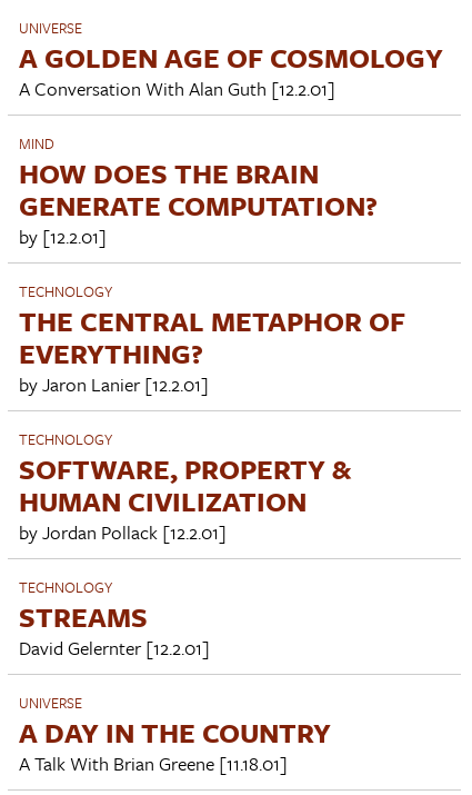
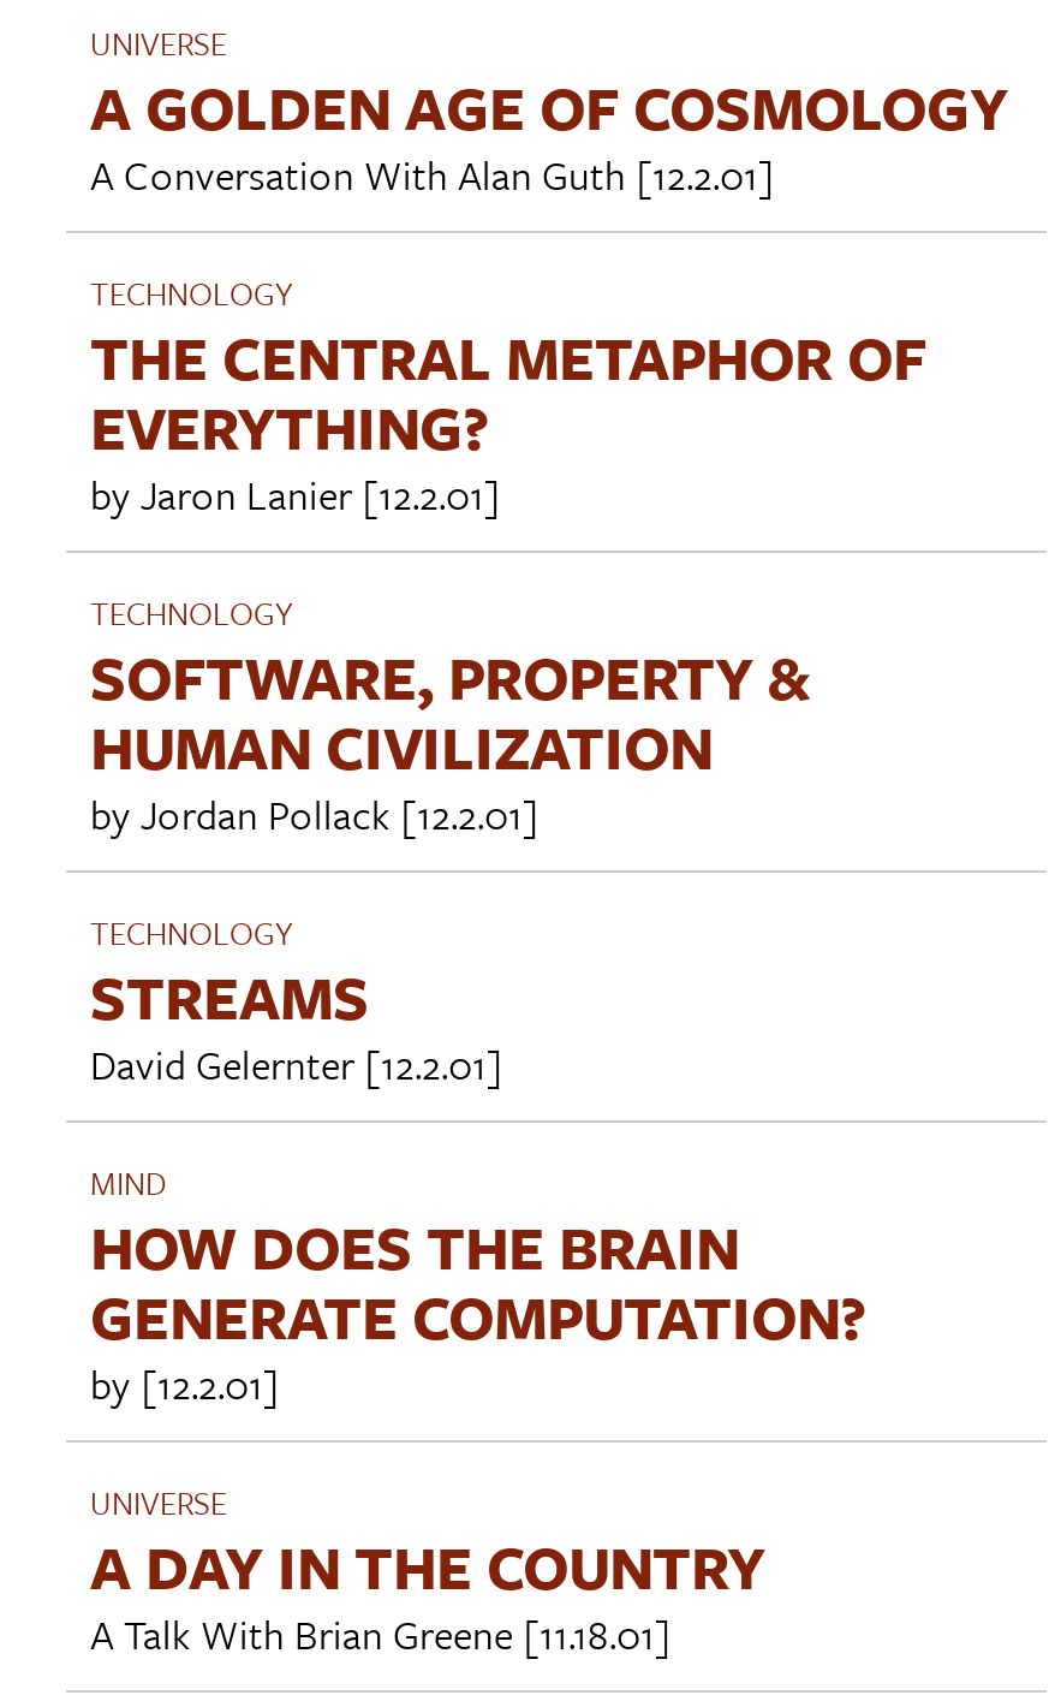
moved [19,132,378,250] -> [90,1158,866,1413]: MIND | HOW DOES THE BRAIN | GENERATE COMPUTATION? | by [12.2.01]
moved [19,280,405,661] -> [90,269,926,1093]: TECHNOLOGY | THE CENTRAL METAPHOR OF | EVERYTHING? | ... | STREAMS | David Gelernter [12.2.01]

